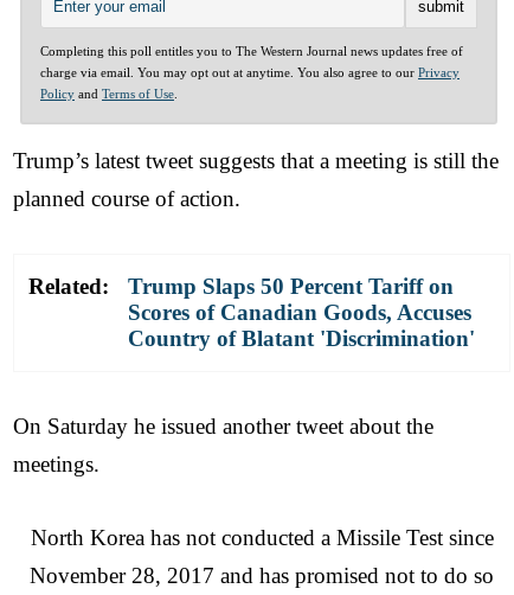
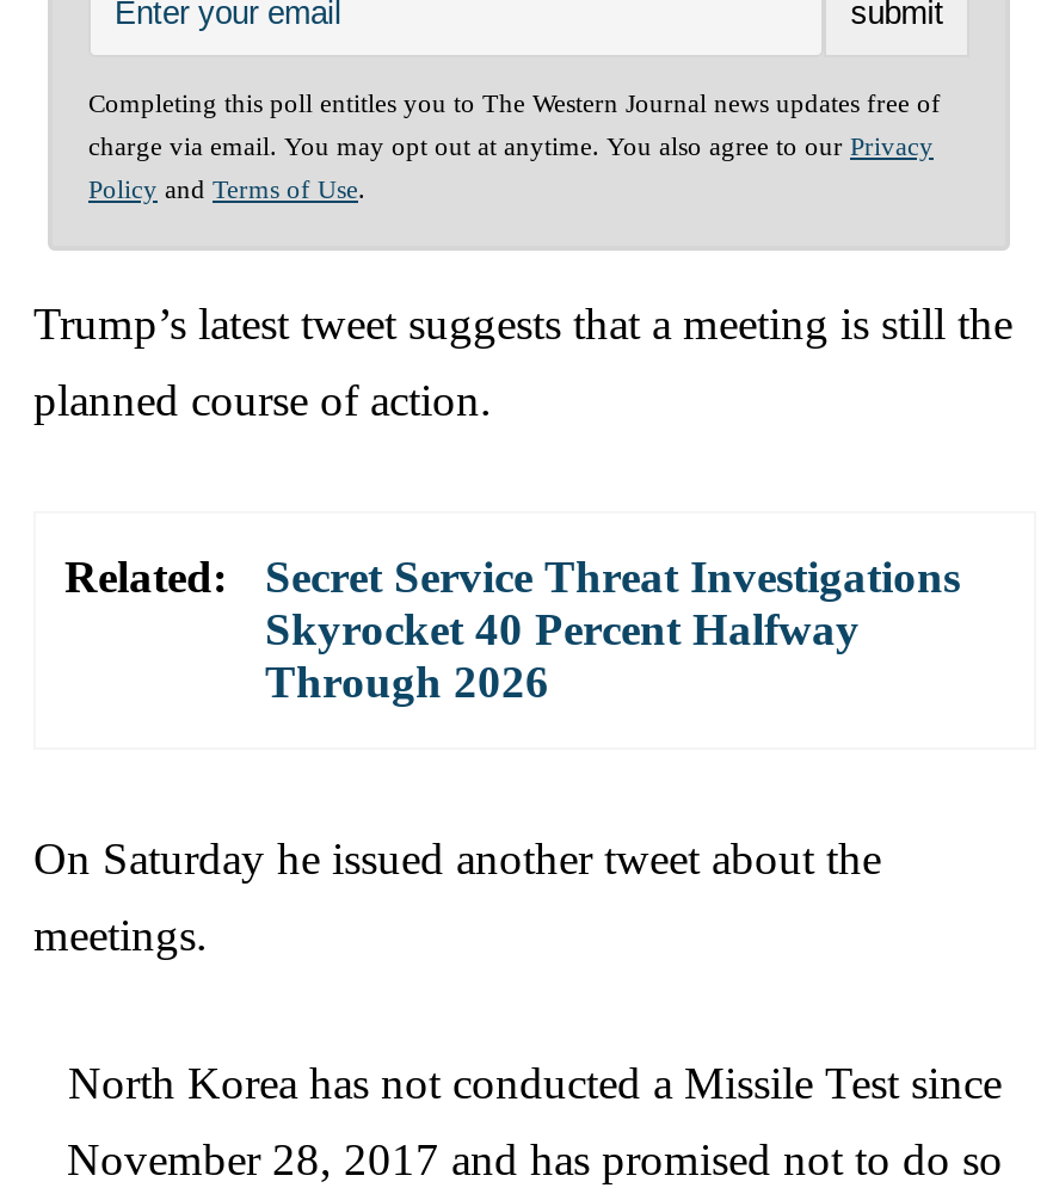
[128,273,475,350] Trump Slaps 50 Percent Tariff on | Scores of Canadian Goods, Accuses | Country of Blatant 'Discrimination' -> [265,551,960,706] Secret Service Threat Investigations | Skyrocket 40 Percent Halfway | Through 2026

